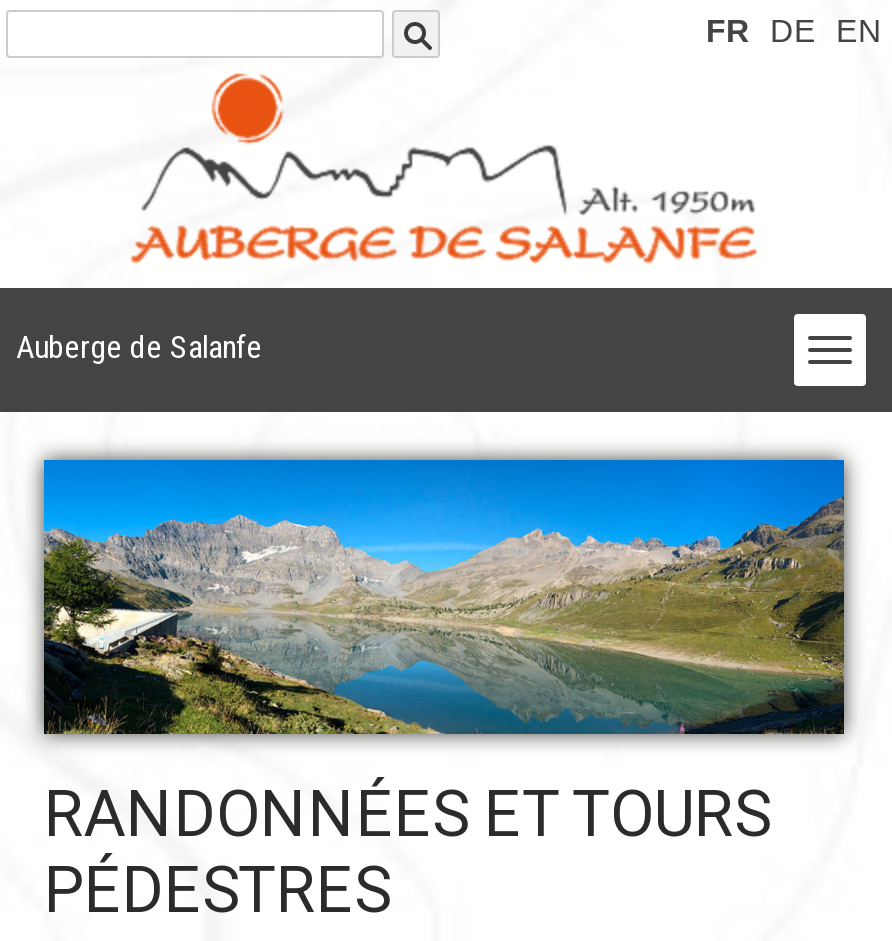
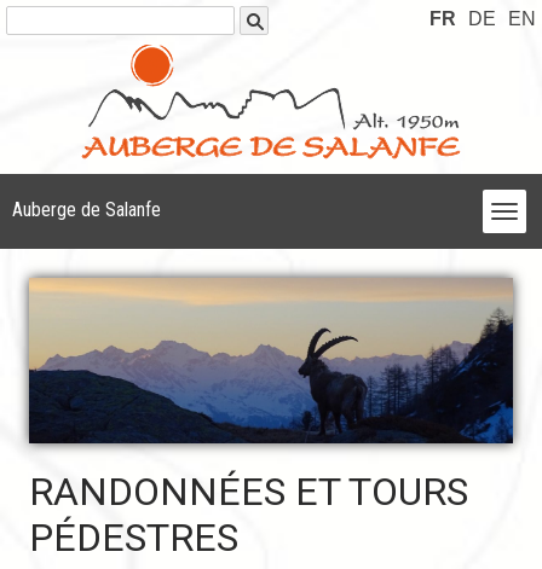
[42,458,846,736] [image] -> [29,278,514,445] [image]

